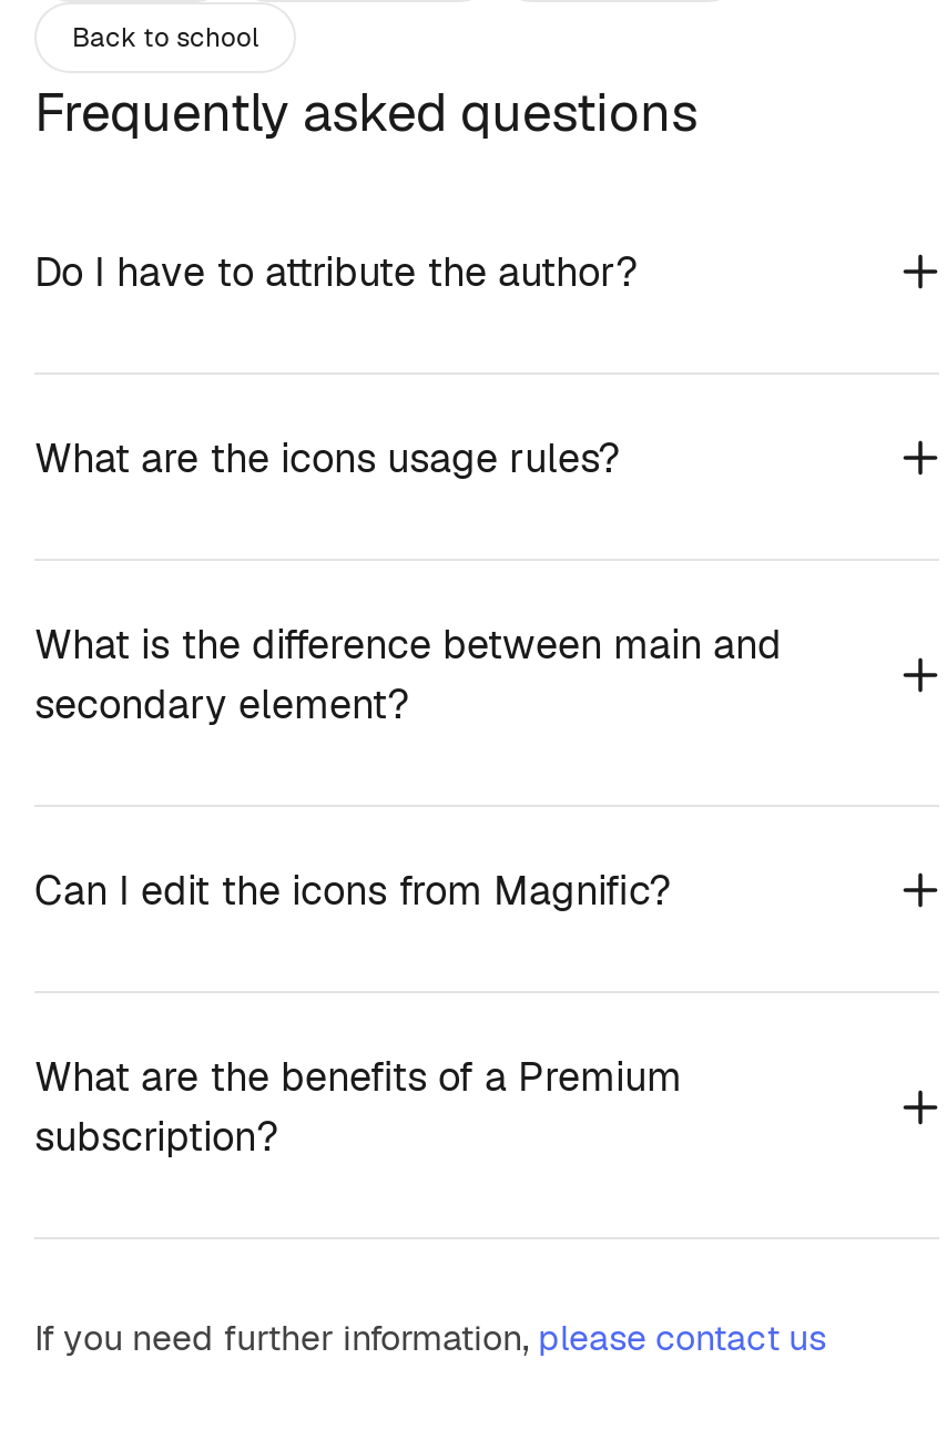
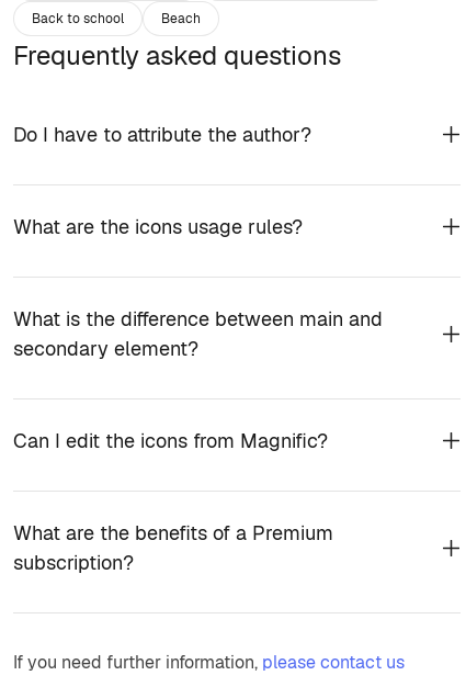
none -> [161,9,201,27] Beach

